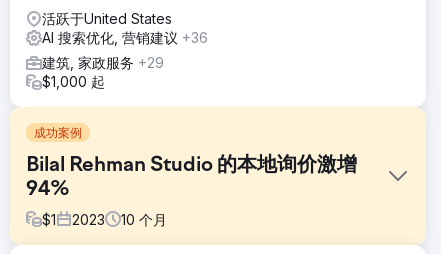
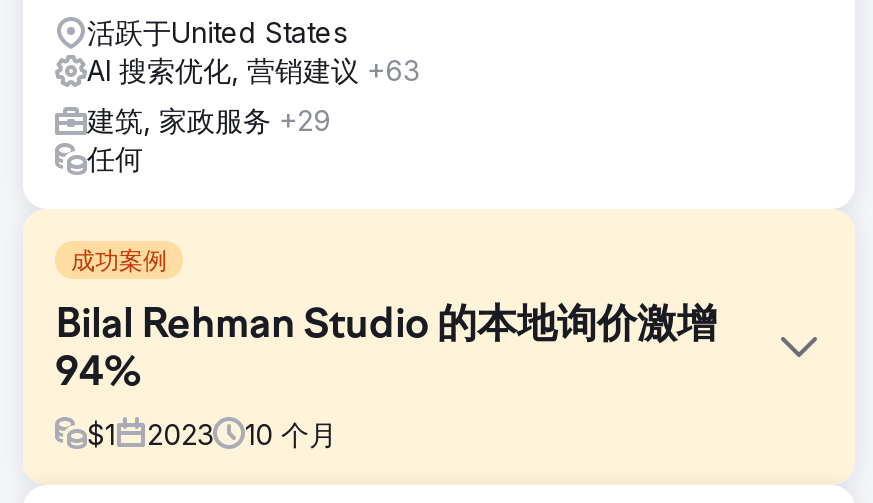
[42,29,208,46] AI 搜索优化, 营销建议+36 -> [87,52,419,86] AI 搜索优化, 营销建议+63
[42,73,105,90] $1,000 起 -> [87,140,143,174] 任何

